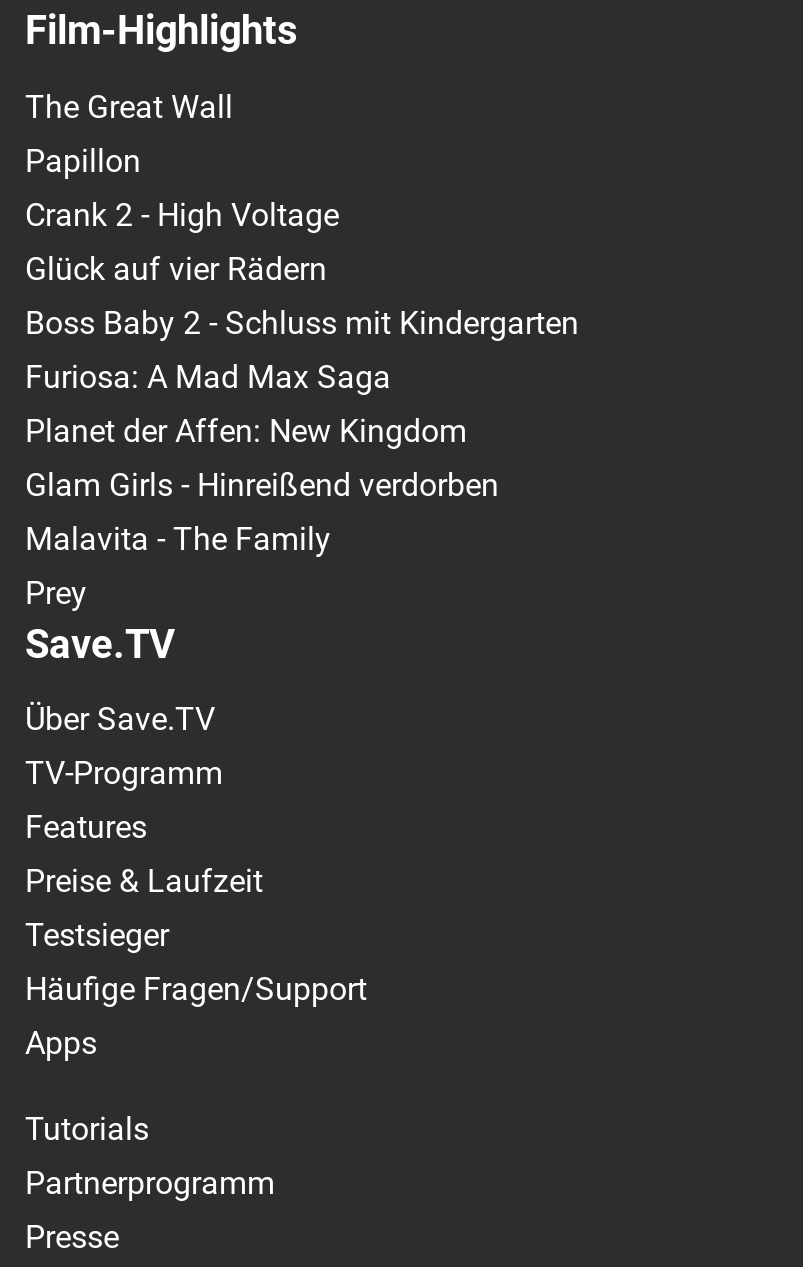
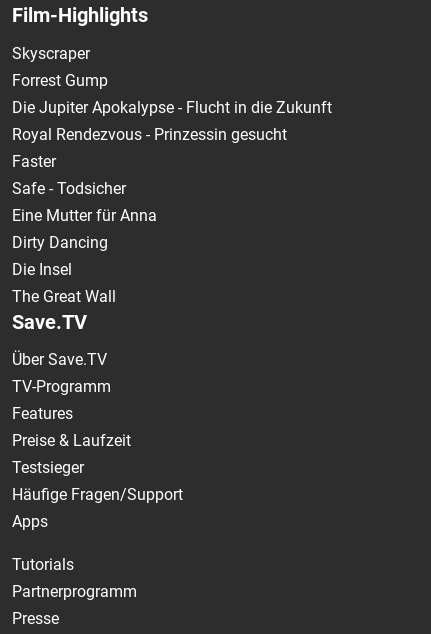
none -> [12,44,332,279] Skyscraper | Forrest Gump | Die Jupiter Apokalypse - Flucht in die Zukunft | Royal Rendezvous - Prinzessin gesucht | Faster | Safe - Todsicher | Eine Mutter für Anna | Dirty Dancing | Die Insel
moved [25,87,233,125] -> [12,287,116,306]: The Great Wall
[25,141,579,611] Papillon | Crank 2 - High Voltage | Glück auf vier Rädern | Boss Baby 2 - Schluss mit Kindergarten | Furiosa: A Mad Max Saga | Planet der Affen: New Kingdom | Glam Girls - Hinreißend verdorben | Malavita - The Family | Prey -> none

